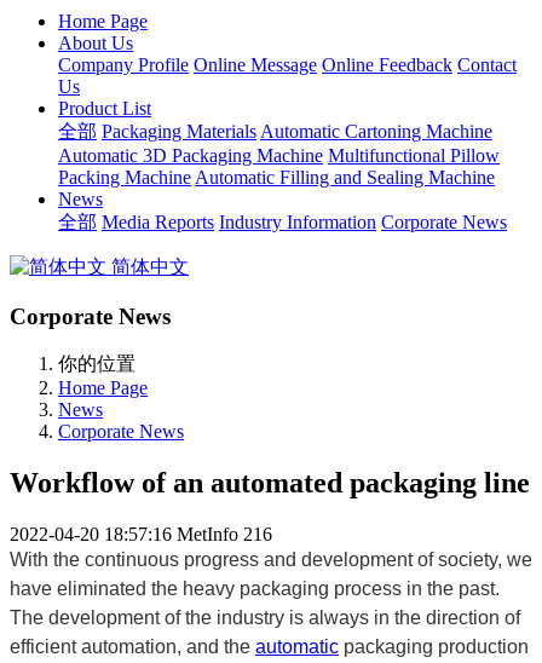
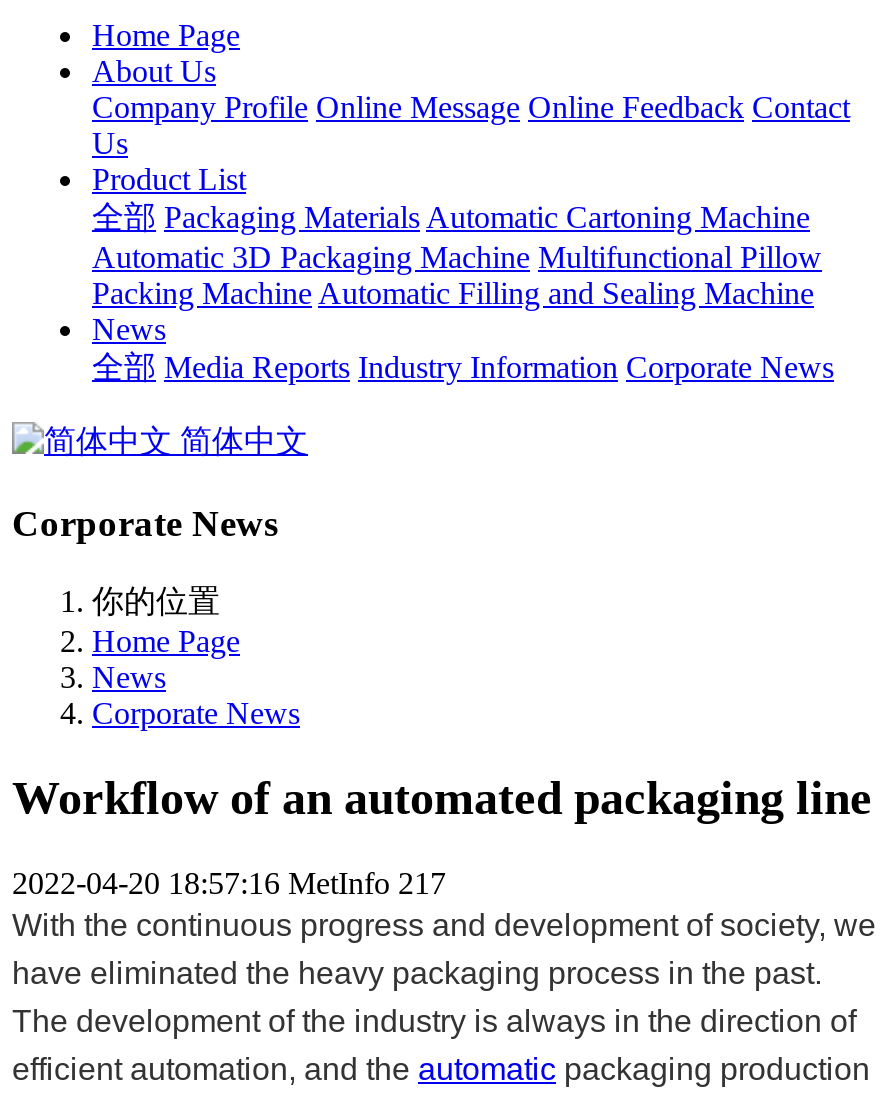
[10,524,272,545] 2022-04-20 18:57:16 MetInfo 216 -> [12,866,446,900] 2022-04-20 18:57:16 MetInfo 217

